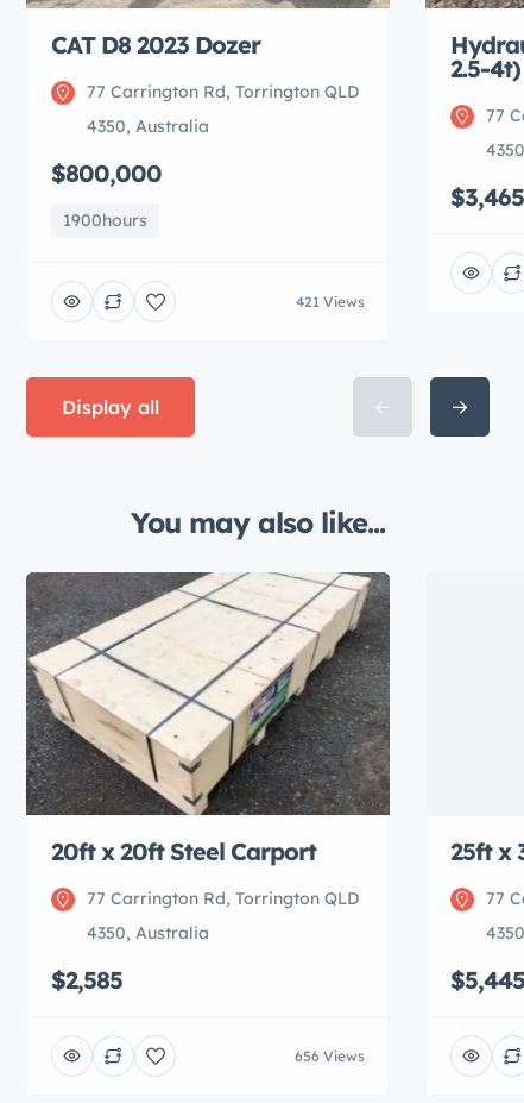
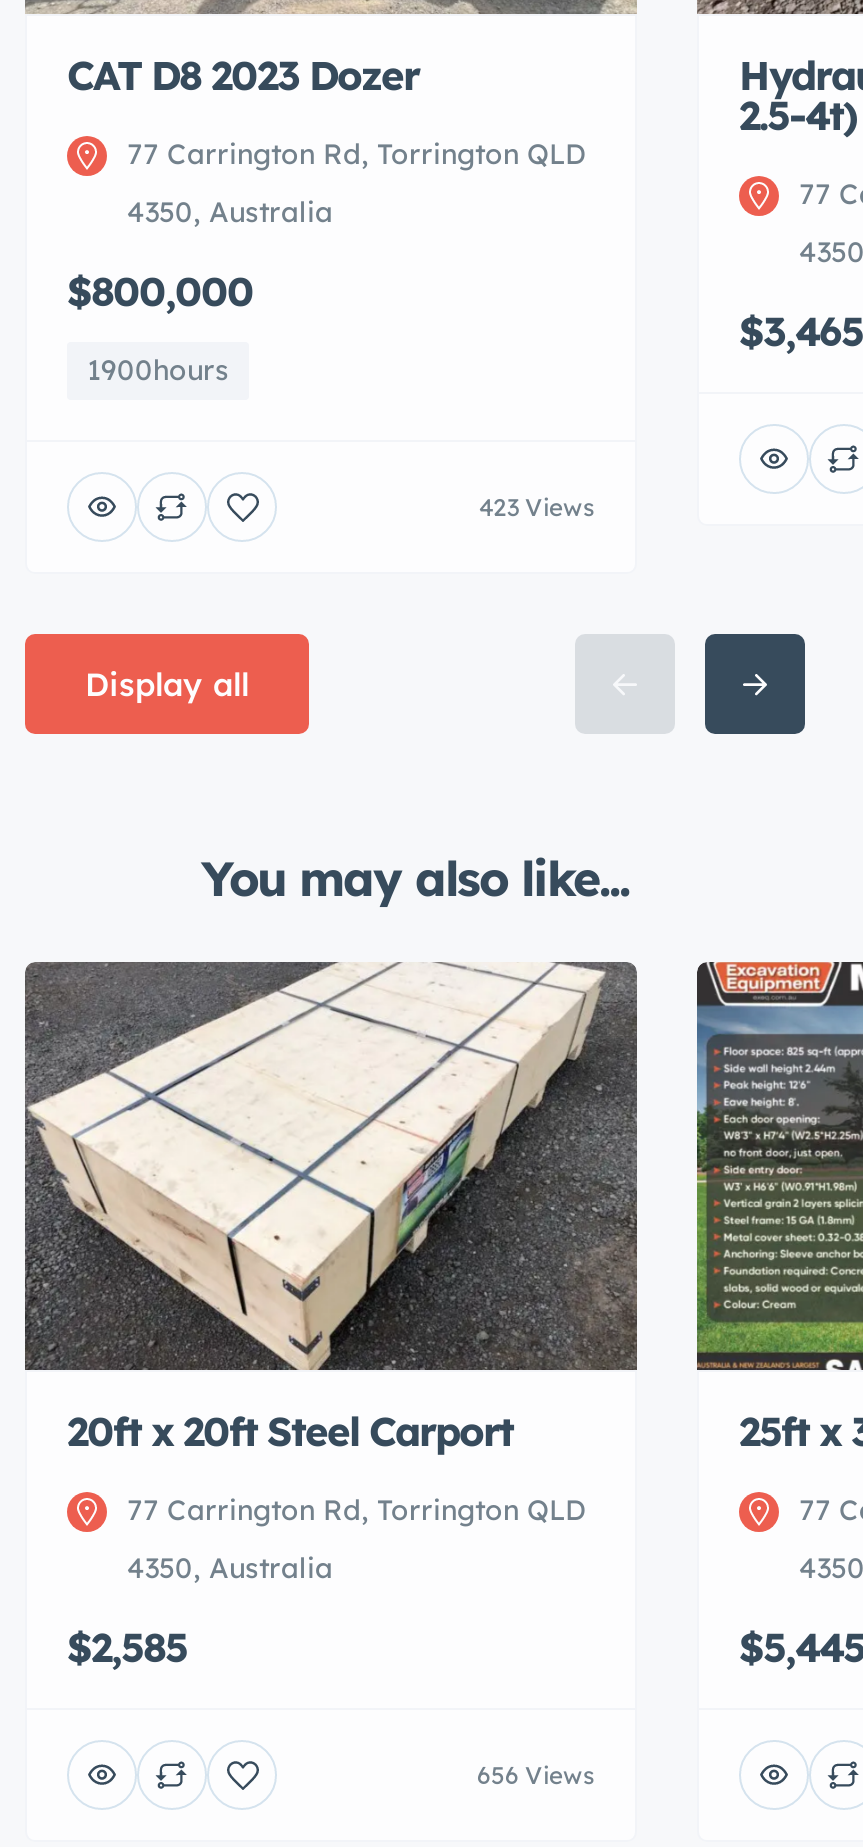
[296,292,365,310] 421 Views -> [479,491,595,521] 423 Views
none -> [695,960,857,1372] [image]

